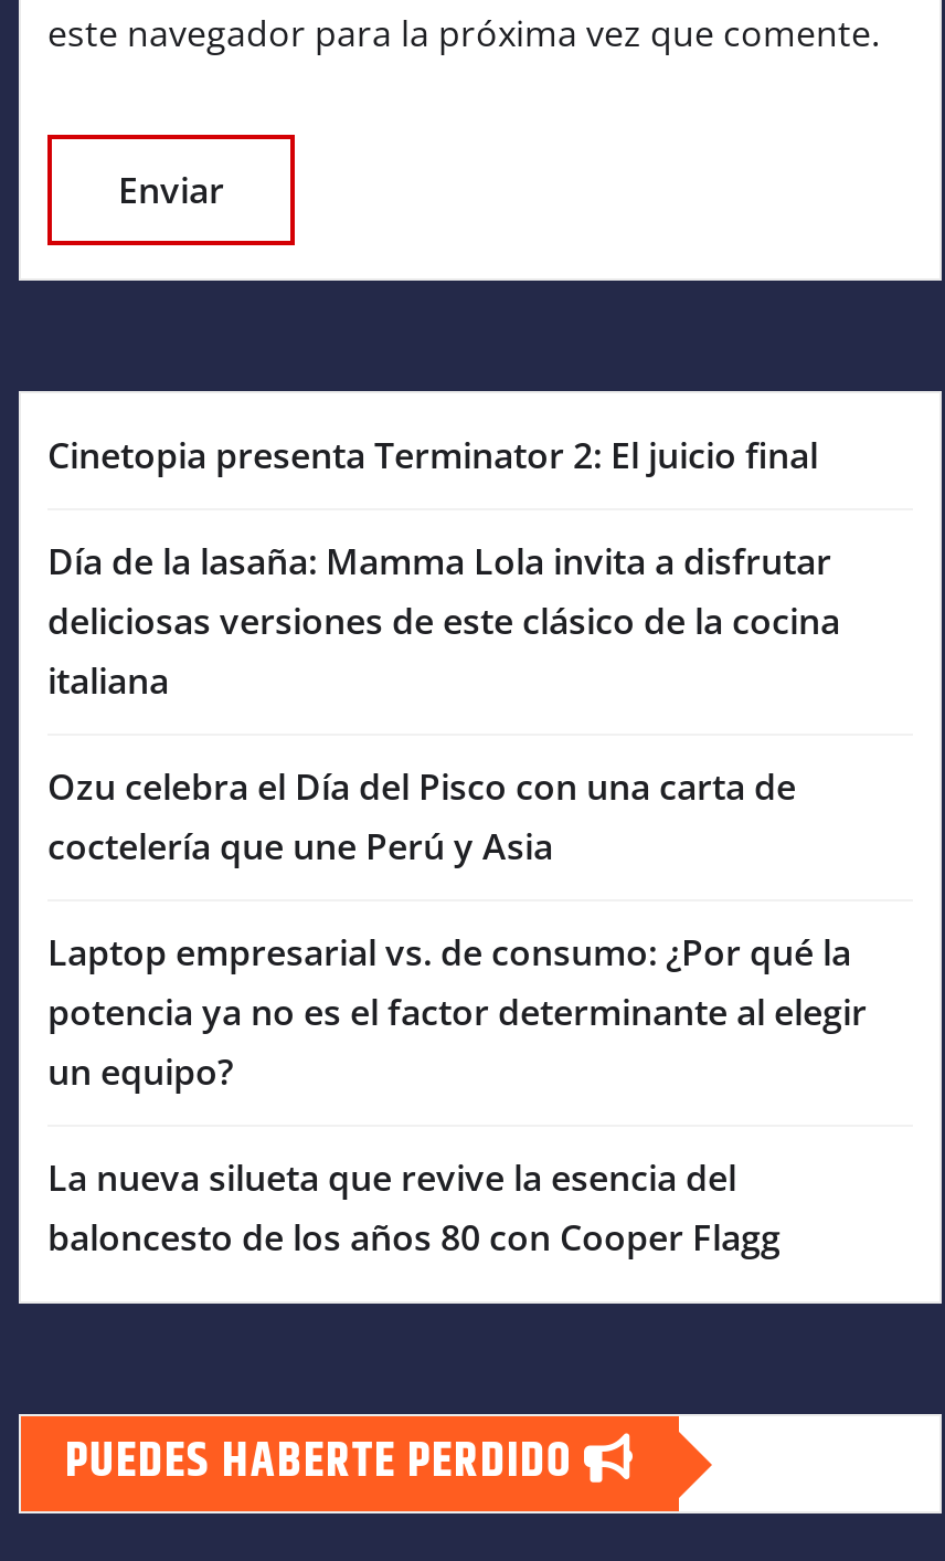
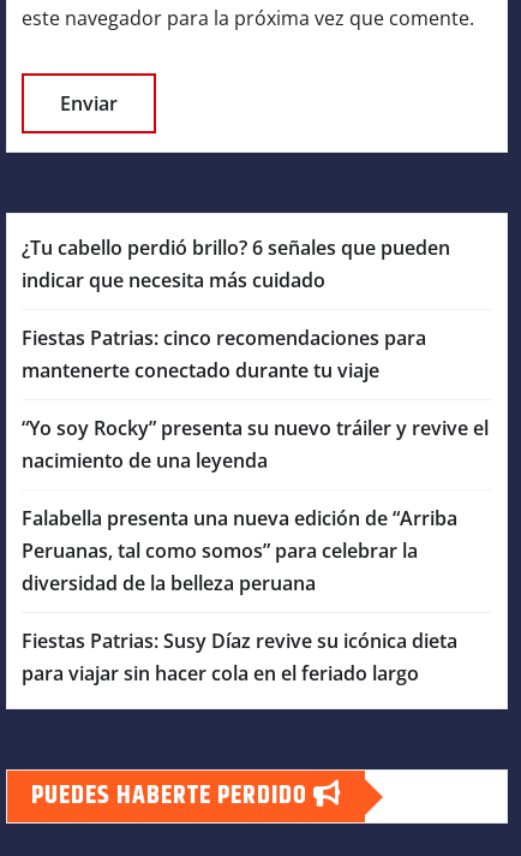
[47,431,818,480] Cinetopia presenta Terminator 2: El juicio final -> [22,235,450,293] ¿Tu cabello perdió brillo? 6 señales que pueden | indicar que necesita más cuidado
[47,537,840,705] Día de la lasaña: Mamma Lola invita a disfrutar | deliciosas versiones de este clásico de la cocina | italiana -> [22,325,426,384] Fiestas Patrias: cinco recomendaciones para | mantenerte conectado durante tu viaje
[47,762,796,871] Ozu celebra el Día del Pisco con una carta de | coctelería que une Perú y Asia -> [22,415,489,474] “Yo soy Rocky” presenta su nuevo tráiler y revive el | nacimiento de una leyenda
[47,928,867,1096] Laptop empresarial vs. de consumo: ¿Por qué la | potencia ya no es el factor determinante al elegir | un equipo? -> [22,505,457,596] Falabella presenta una nueva edición de “Arriba | Peruanas, tal como somos” para celebrar la | diversidad de la belleza peruana
[47,1154,781,1262] La nueva silueta que revive la esencia del | baloncesto de los años 80 con Cooper Flagg -> [22,628,457,687] Fiestas Patrias: Susy Díaz revive su icónica dieta | para viajar sin hacer cola en el feriado largo

